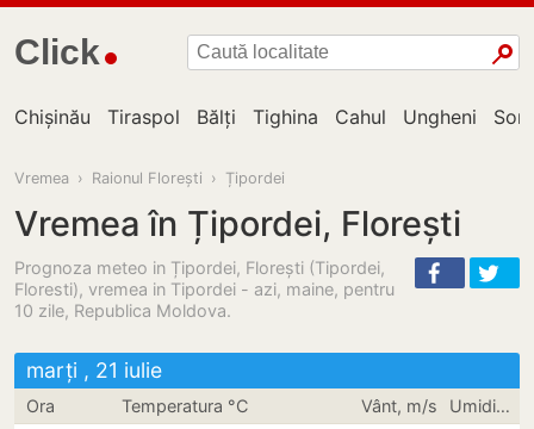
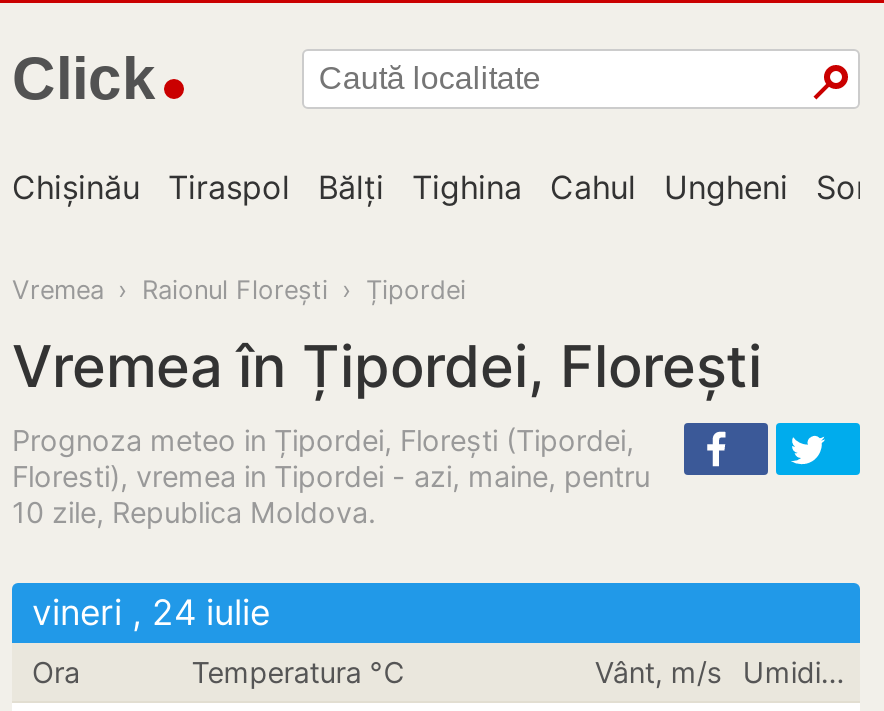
[26,357,162,383] marți , 21 iulie -> [32,591,270,633] vineri , 24 iulie

